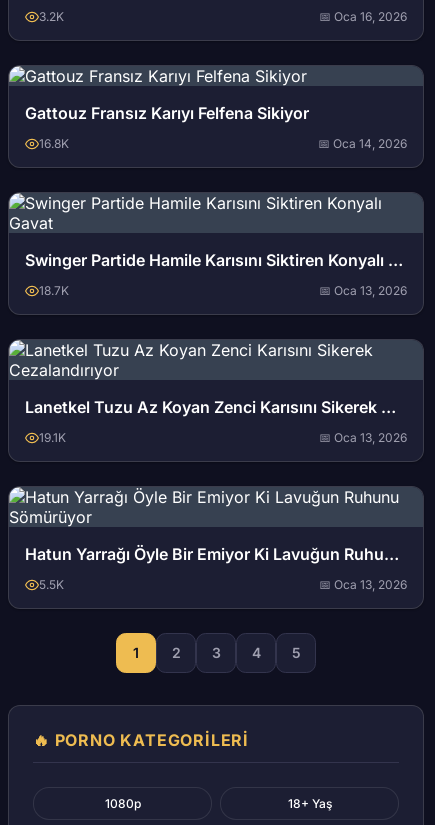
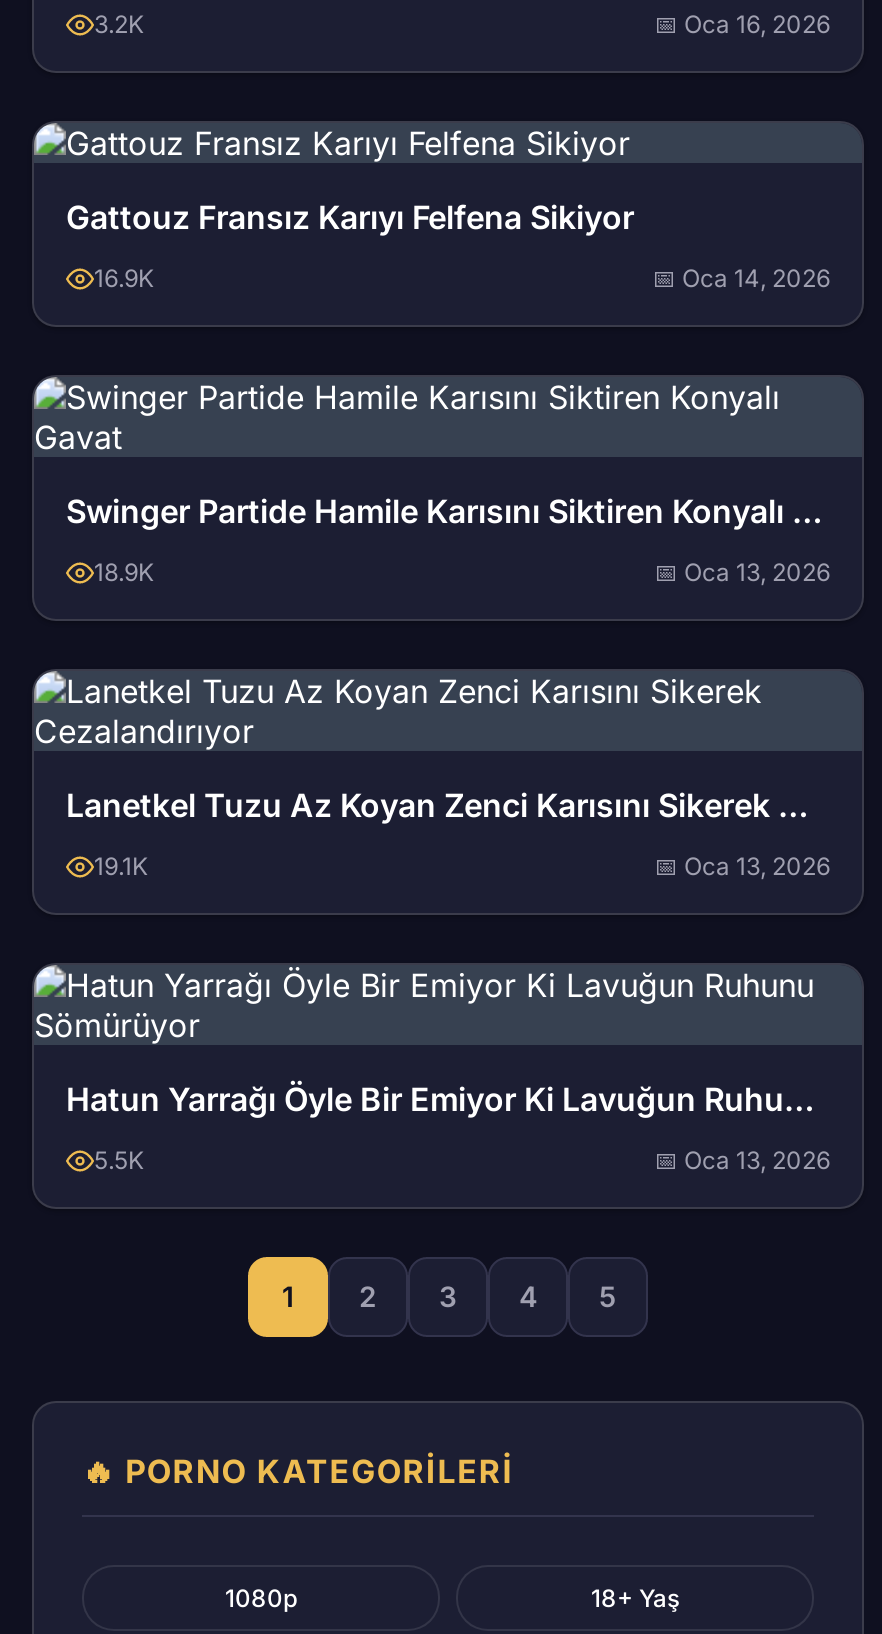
[39,136,69,151] 16.8K -> [94,263,154,293] 16.9K
[39,283,69,298] 18.7K -> [94,557,154,587] 18.9K

